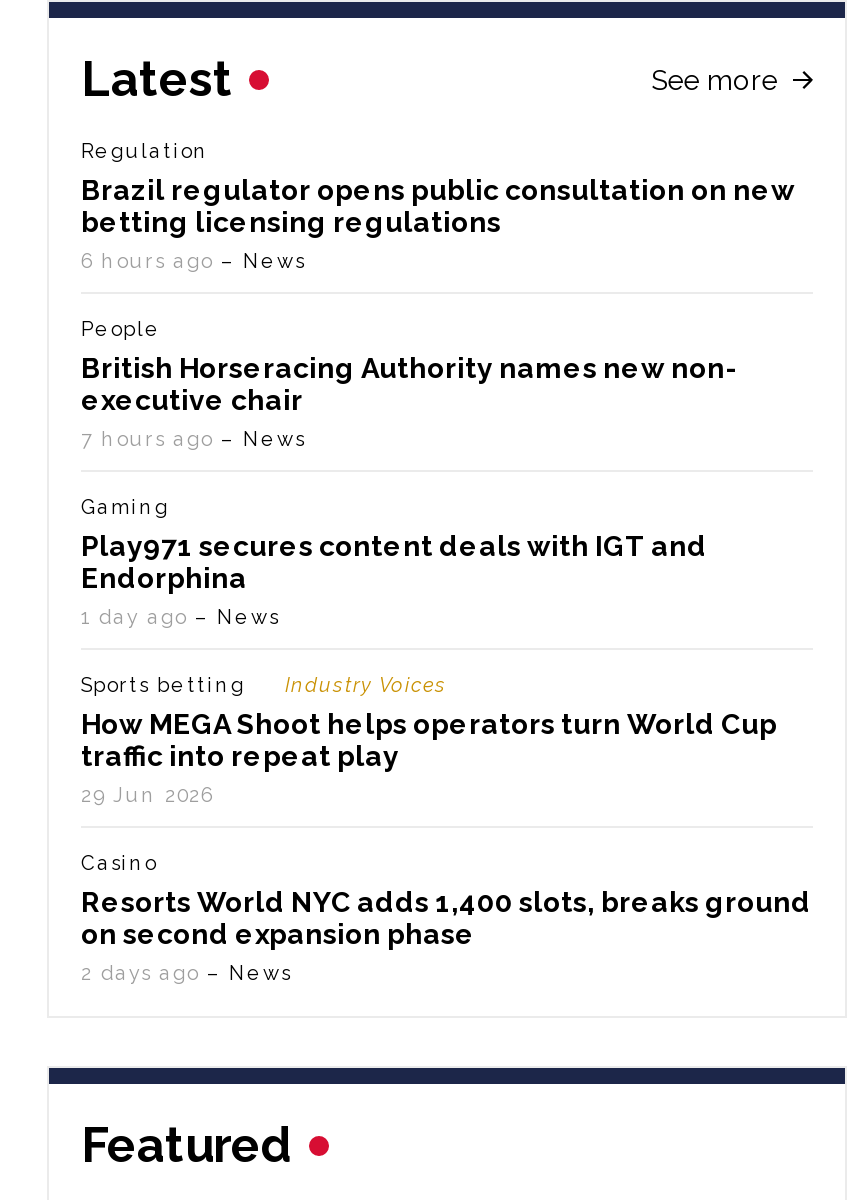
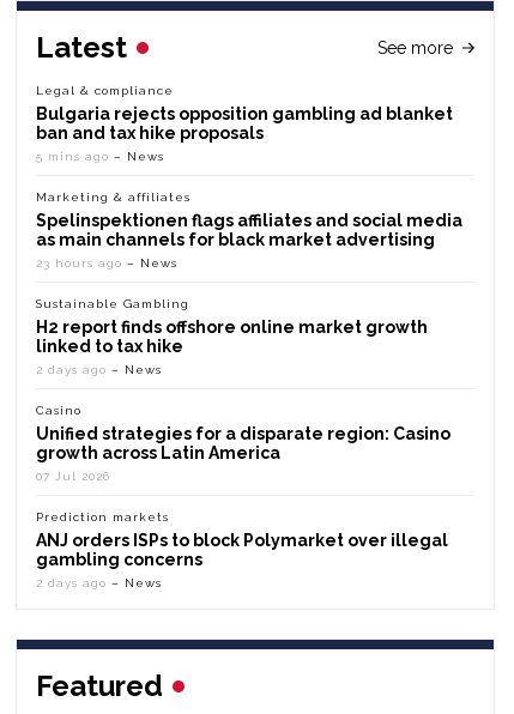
[81,140,795,806] Regulation | Brazil regulator opens public consultation on new | betting licensing regulations | 6 hours ago – News | People | British Horseracing Authority names new non- | executive chair | 7 hours ago – News | Gaming | Play971 secures content deals with IGT and | Endorphina | 1 day ago – News | Sports betting | Industry Voices | How MEGA Shoot helps operators turn World Cup | traffic into repeat play | 29 Jun 2026 -> [36,84,462,376] Legal & compliance | Bulgaria rejects opposition gambling ad blanket | ban and tax hike proposals | 5 mins ago – News | Marketing & affiliates | Spelinspektionen flags affiliates and social media | as main channels for black market advertising | 23 hours ago – News | Sustainable Gambling | H2 report finds offshore online market growth | linked to tax hike | 2 days ago – News
moved [81,852,157,874] -> [36,404,81,417]: Casino
[81,886,811,950] Resorts World NYC adds 1,400 slots, breaks ground | on second expansion phase -> [36,424,450,569] Unified strategies for a disparate region: Casino | growth across Latin America | 07 Jul 2026 | Prediction markets | ANJ orders ISPs to block Polymarket over illegal | gambling concerns

